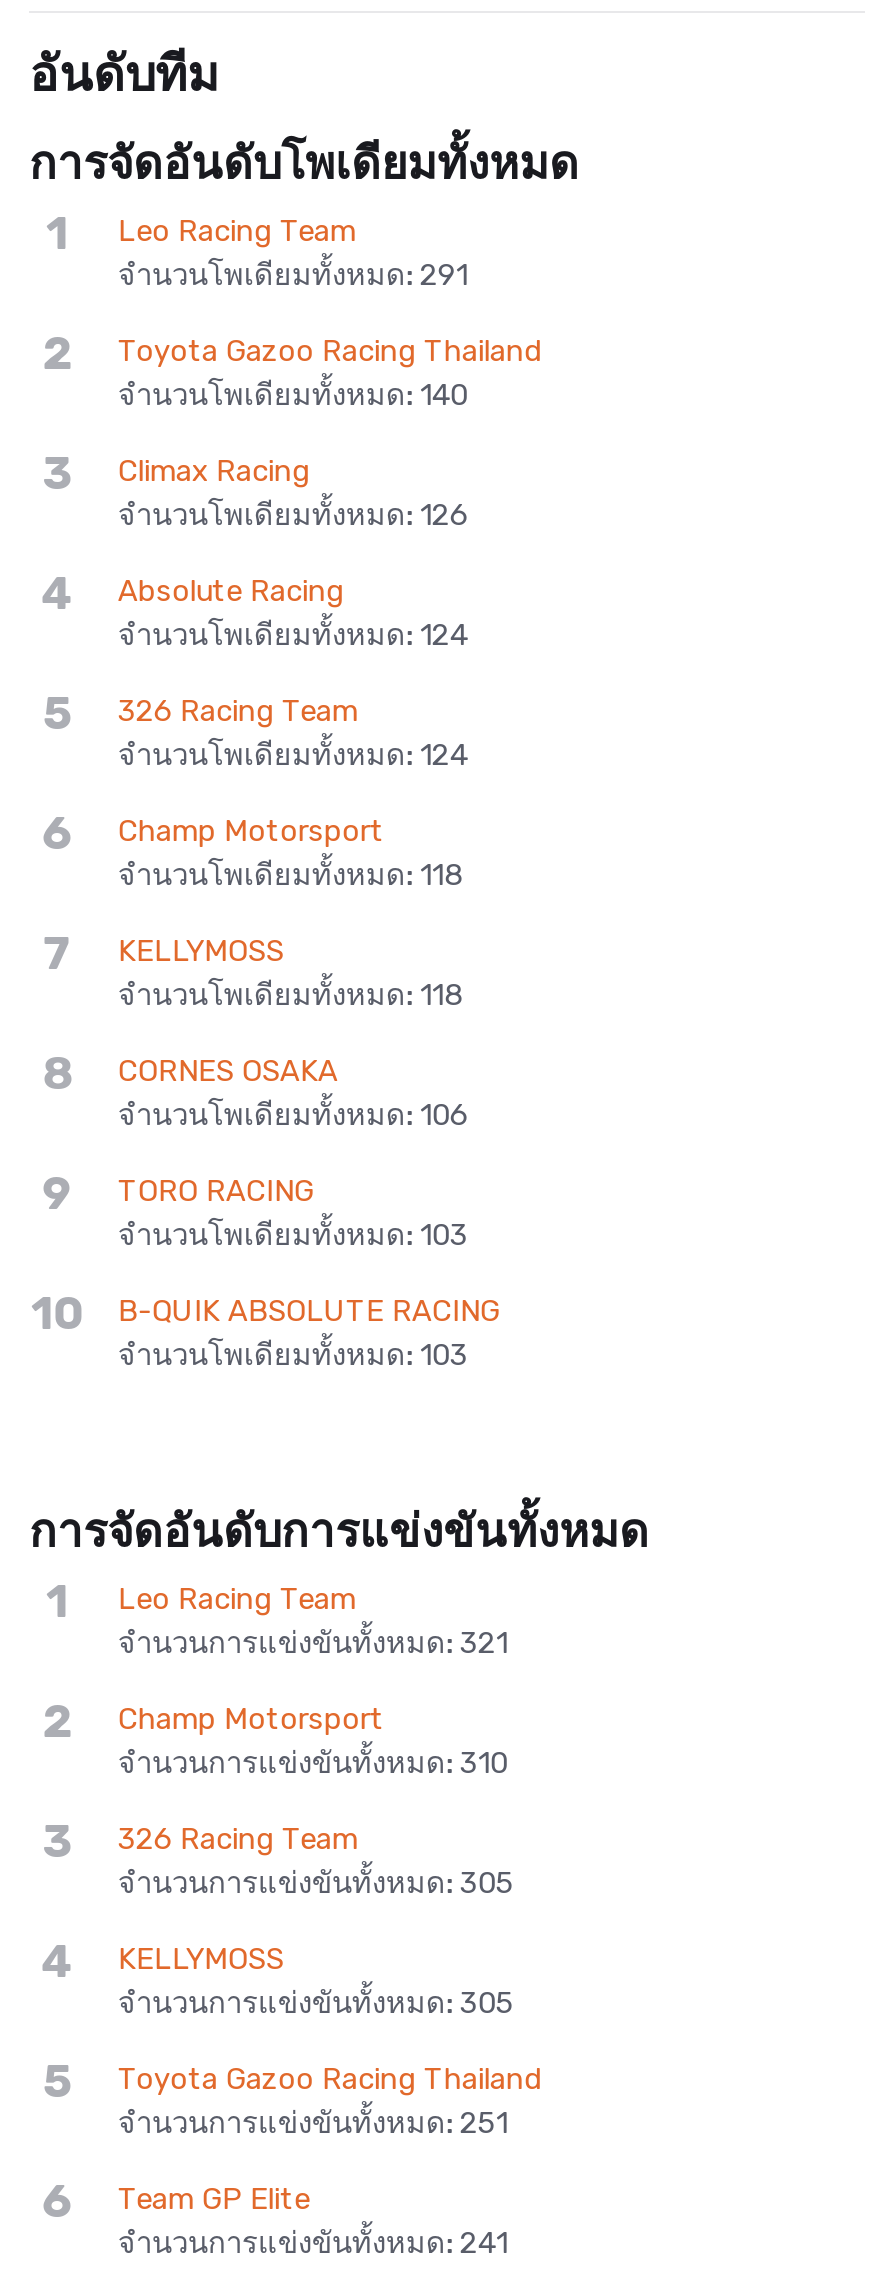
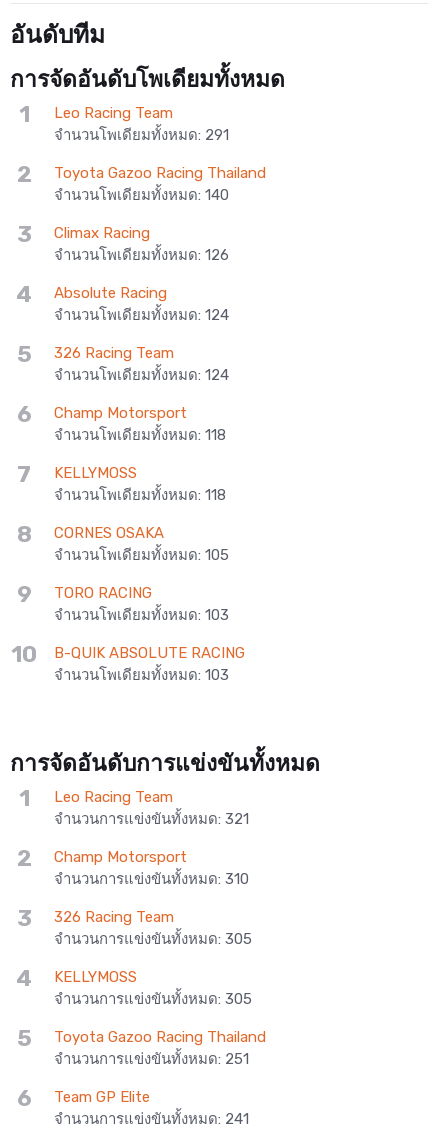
[118,1096,468,1132] จำนวนโพเดียมทั้งหมด: 106 -> [54,545,229,563] จำนวนโพเดียมทั้งหมด: 105

